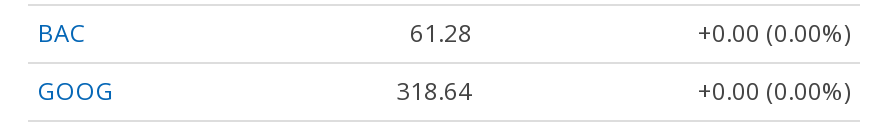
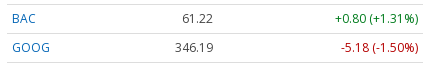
[410,15,472,49] 61.28 -> [182,9,213,26] 61.22
[698,15,850,49] +0.00 (0.00%) -> [335,9,418,26] +0.80 (+1.31%)
[396,73,472,107] 318.64 -> [175,38,213,55] 346.19
[698,73,850,107] +0.00 (0.00%) -> [341,38,418,55] -5.18 (-1.50%)

